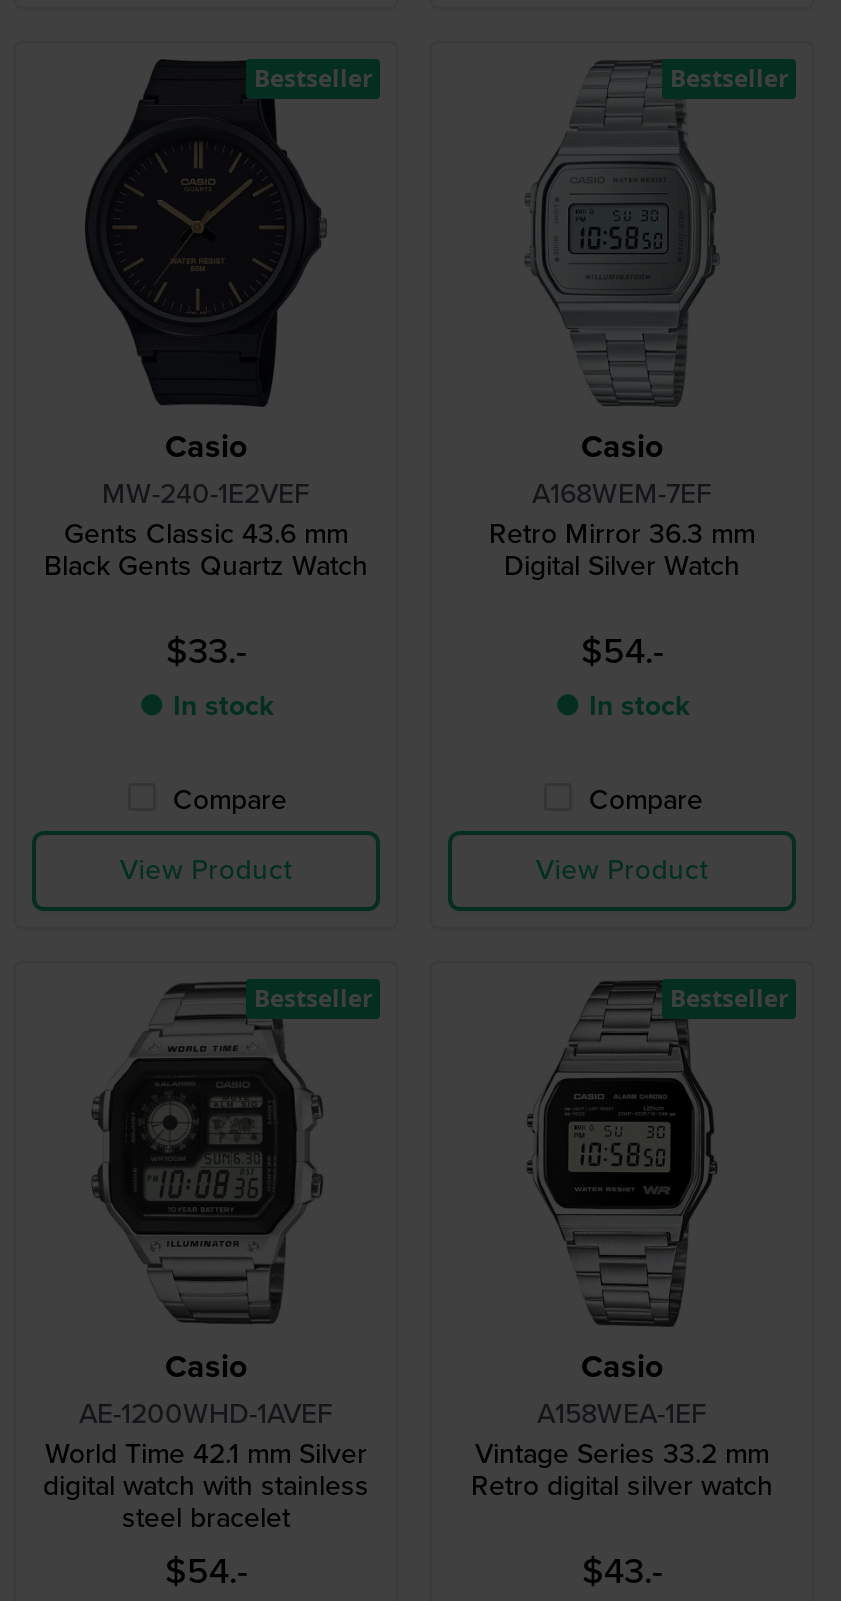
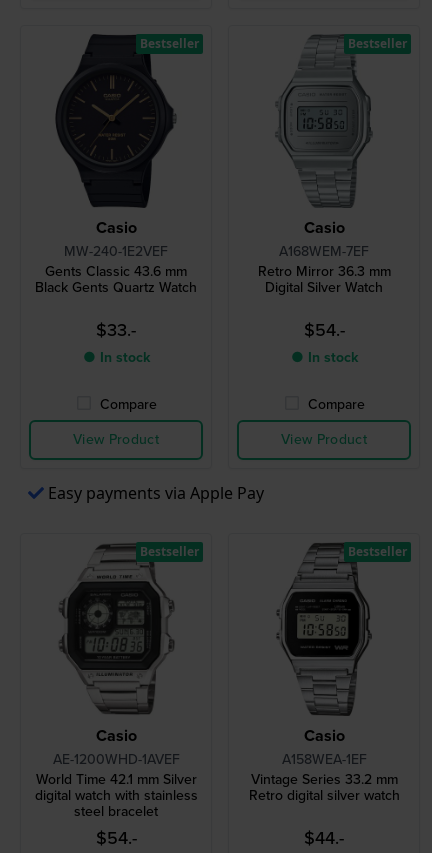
none -> [48,482,264,504] Easy payments via Apple Pay
[582,1544,662,1596] $43.- -> [304,825,344,851] $44.-

